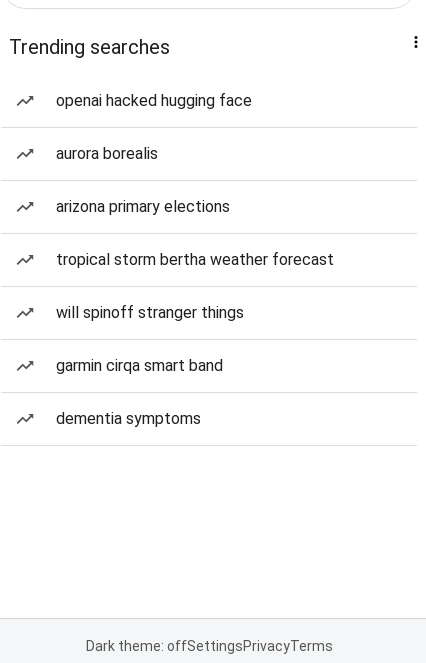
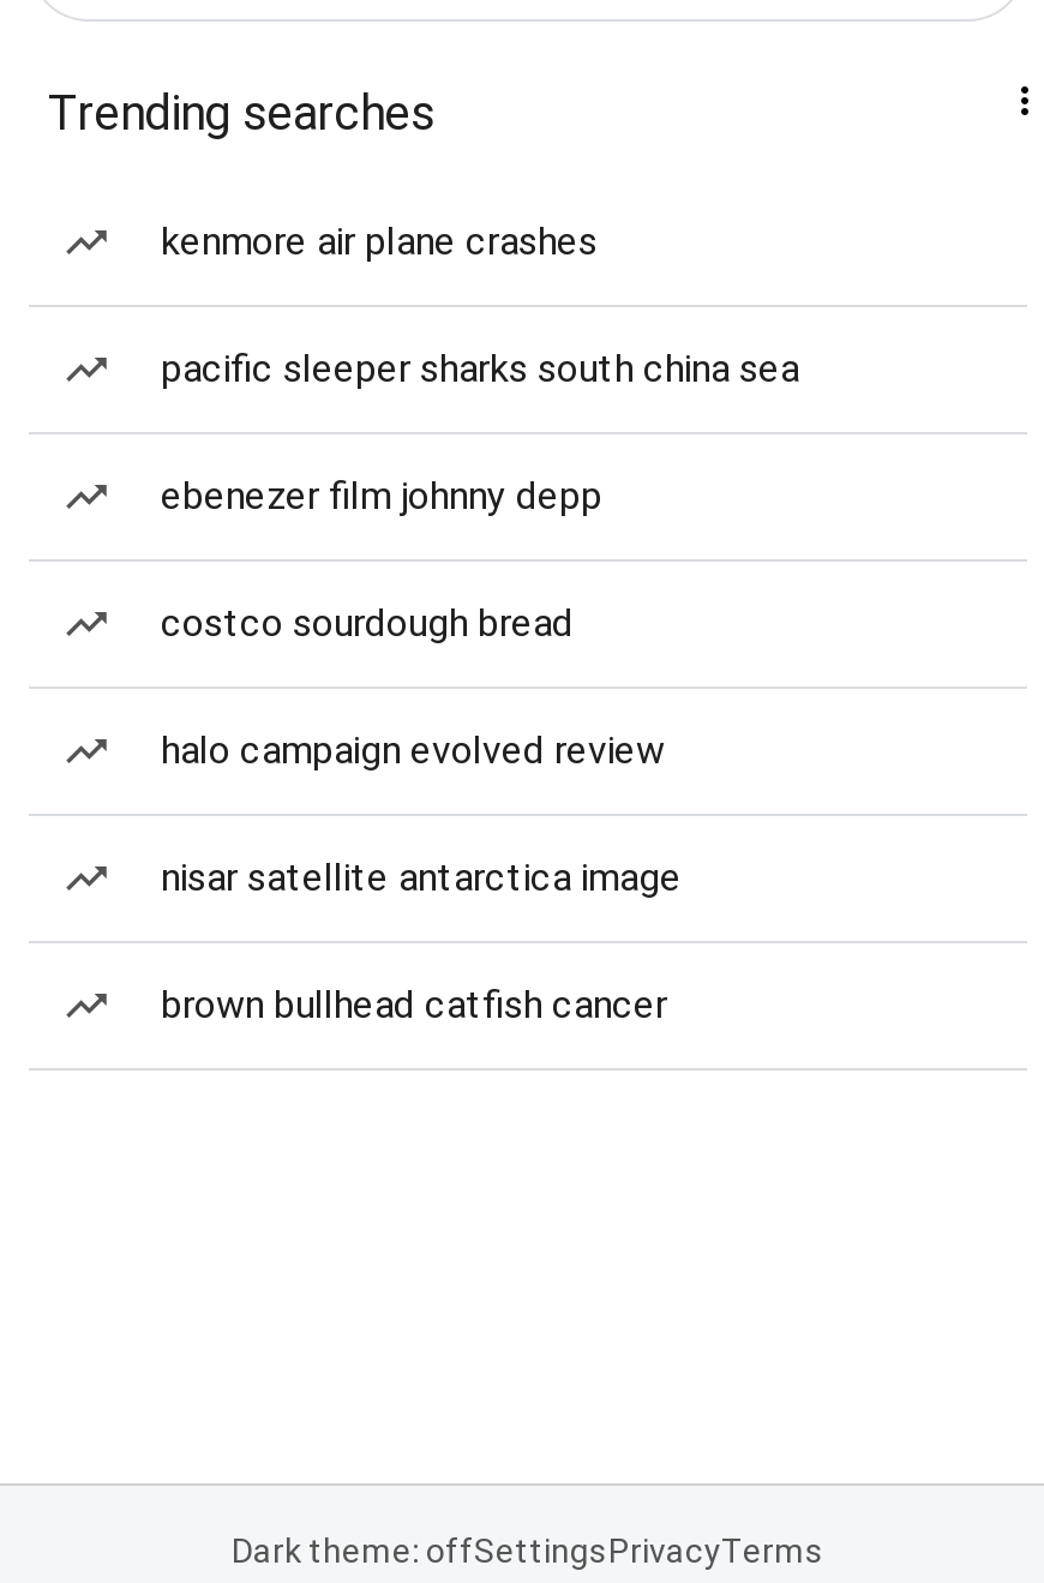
[56,91,252,110] openai hacked hugging face -> [161,218,598,264] kenmore air plane crashes
[56,144,158,163] aurora borealis -> [161,346,799,391] pacific sleeper sharks south china sea
[56,197,230,216] arizona primary elections -> [161,473,602,518] ebenezer film johnny depp
[56,250,334,269] tropical storm bertha weather forecast -> [161,600,574,646] costco sourdough bread
[56,303,244,322] will spinoff stranger things -> [161,727,665,773] halo campaign evolved review
[56,356,223,375] garmin cirqa smart band -> [161,855,682,900] nisar satellite antarctica image
[56,409,201,428] dementia symptoms -> [161,982,667,1027] brown bullhead catfish cancer

